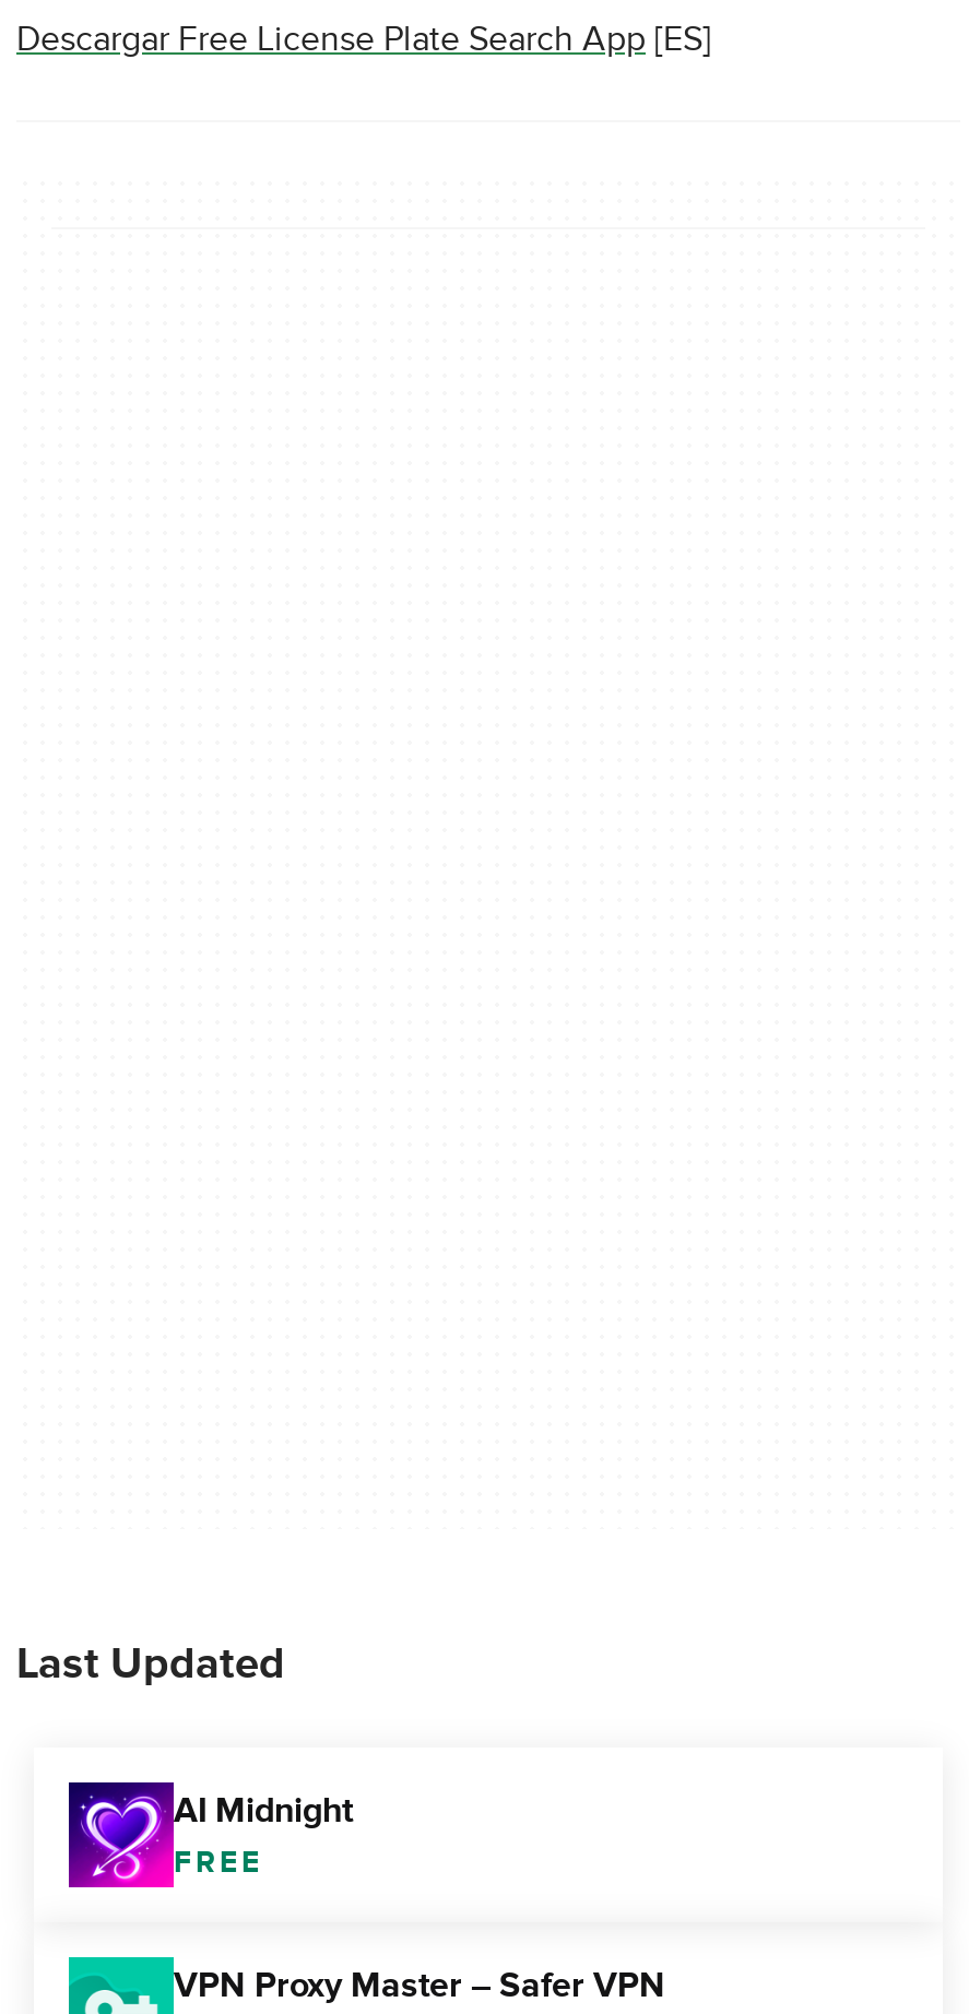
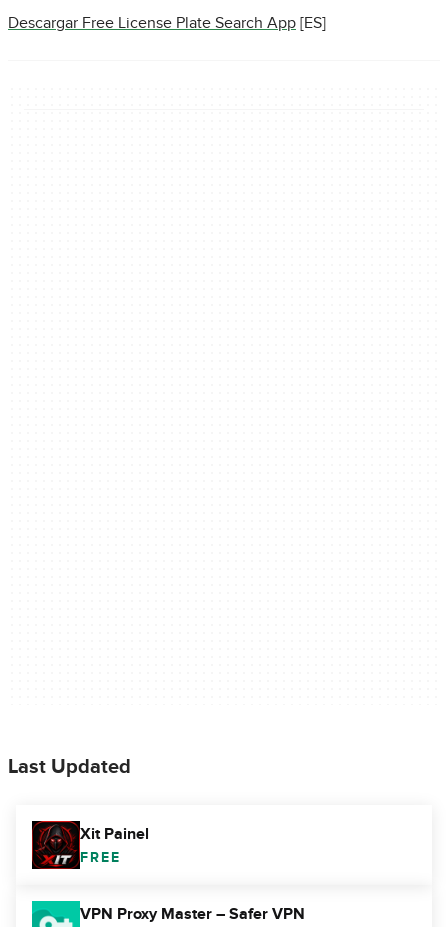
[67,1780,353,1889] [image] | AI Midnight -> [31,820,149,870] [image] | Xit Painel

